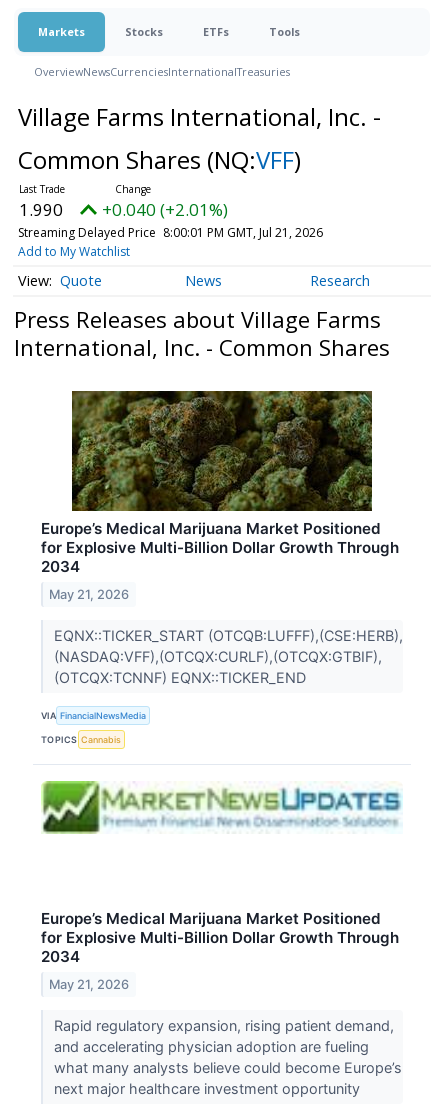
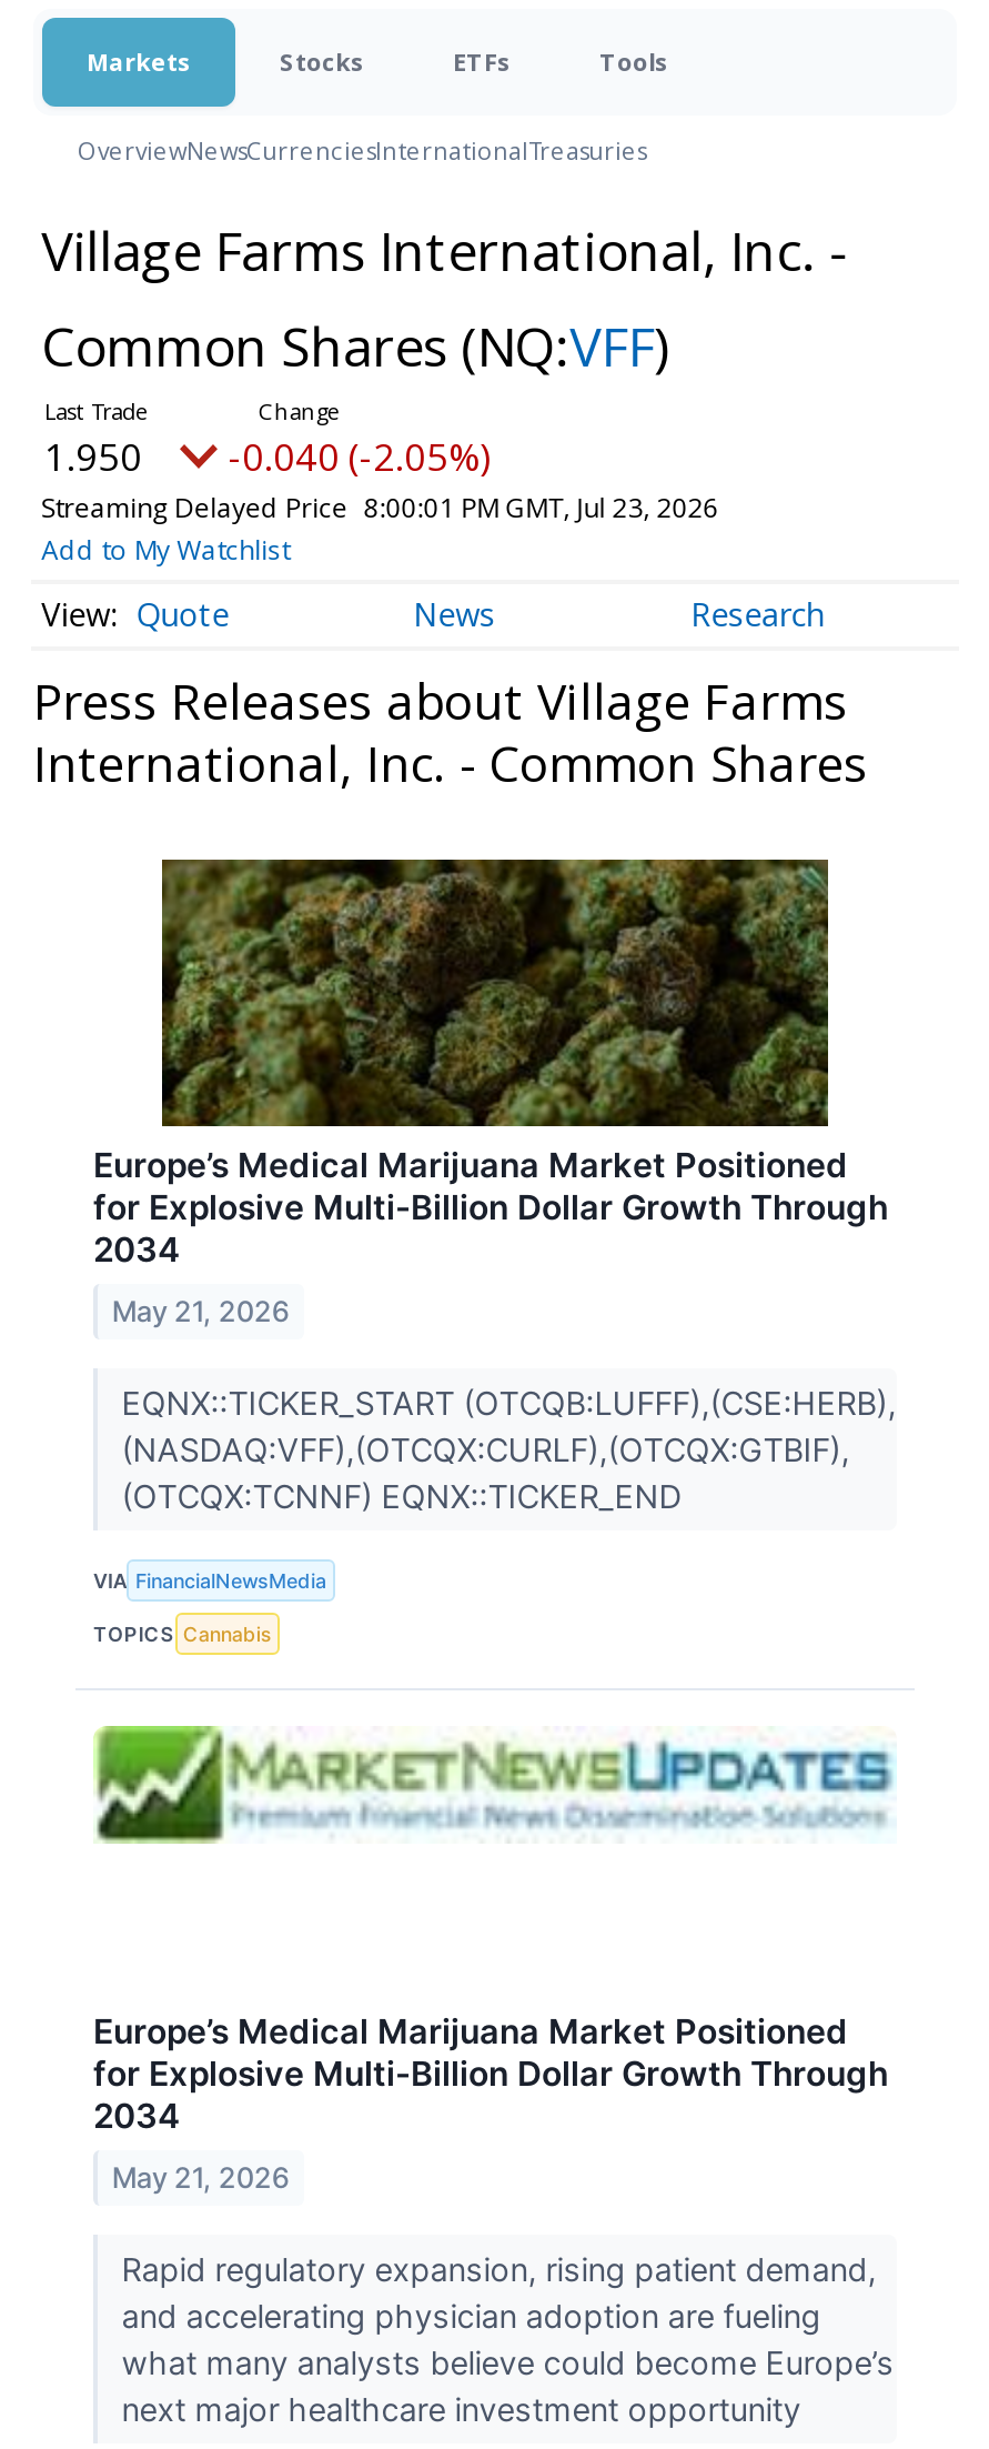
[19,198,63,221] 1.990 -> [44,431,142,482] 1.950
[102,198,228,221] +0.040 (+2.01%) -> [229,431,491,482] -0.040 (-2.05%)
[18,224,323,241] Streaming Delayed Price 8:00:01 PM GMT, Jul 21, 2026 -> [41,489,719,526] Streaming Delayed Price 8:00:01 PM GMT, Jul 23, 2026

